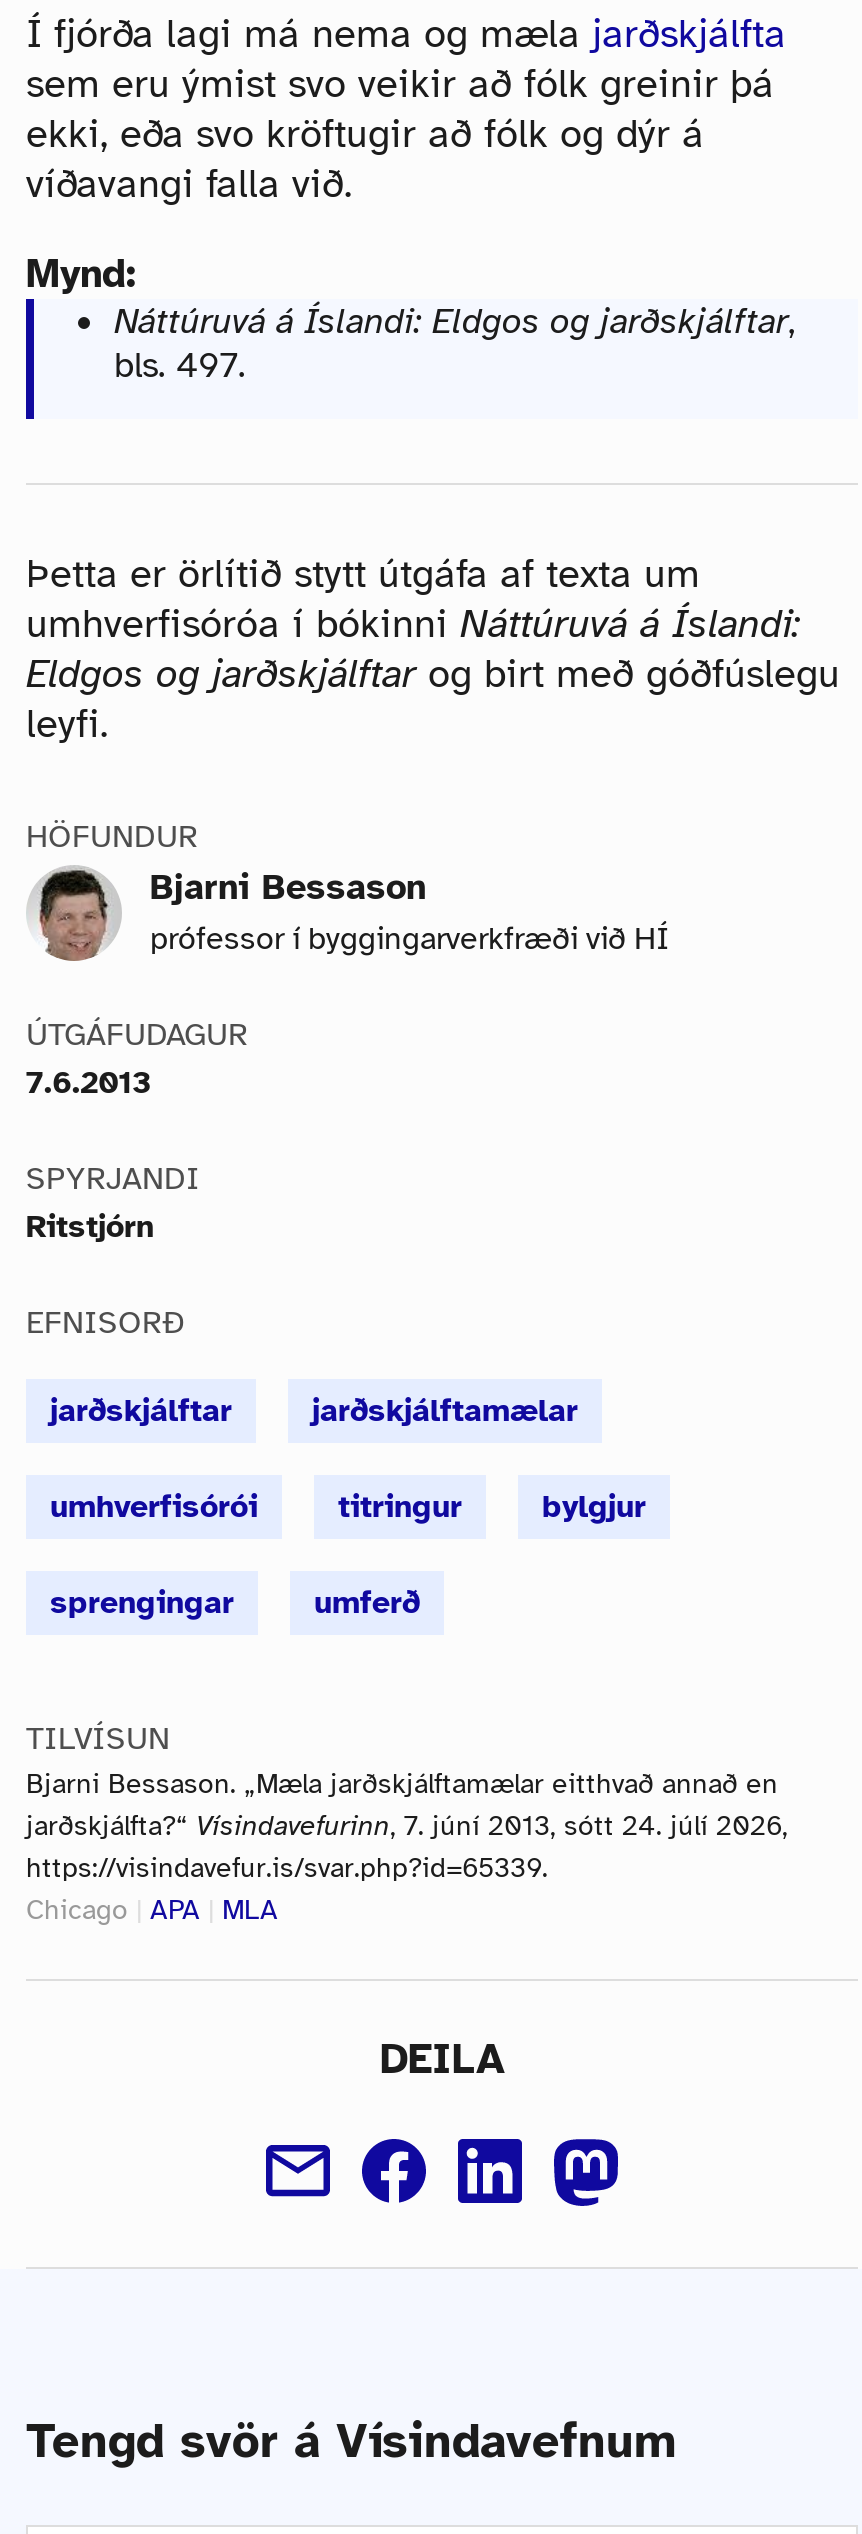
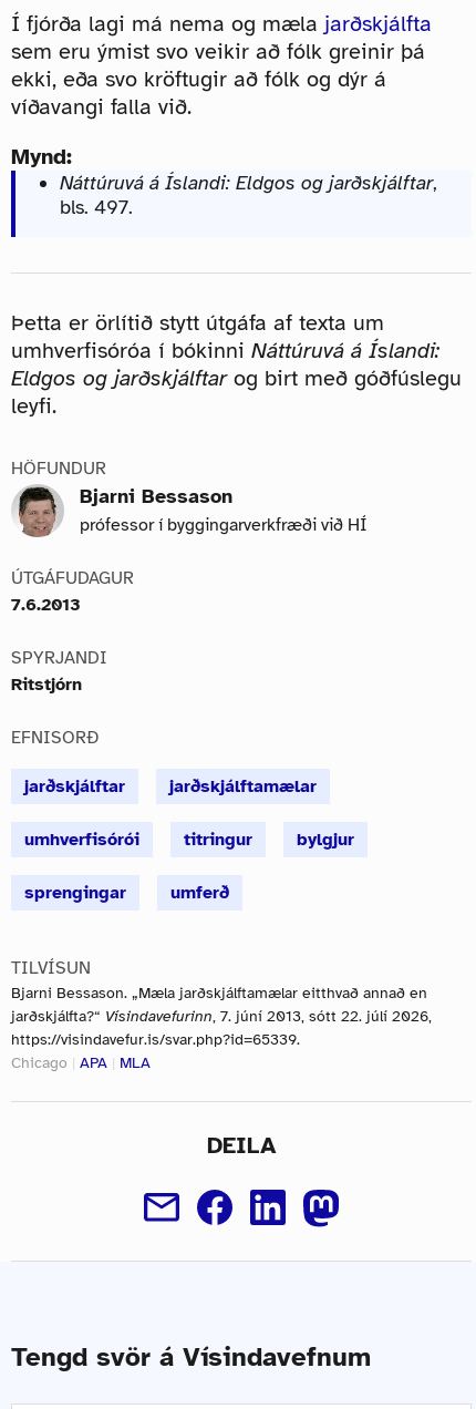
[26,1809,788,1843] jarðskjálfta?“Vísindavefurinn, 7. júní 2013, sótt 24. júlí 2026, -> [11,1007,432,1026] jarðskjálfta?“Vísindavefurinn, 7. júní 2013, sótt 22. júlí 2026,

